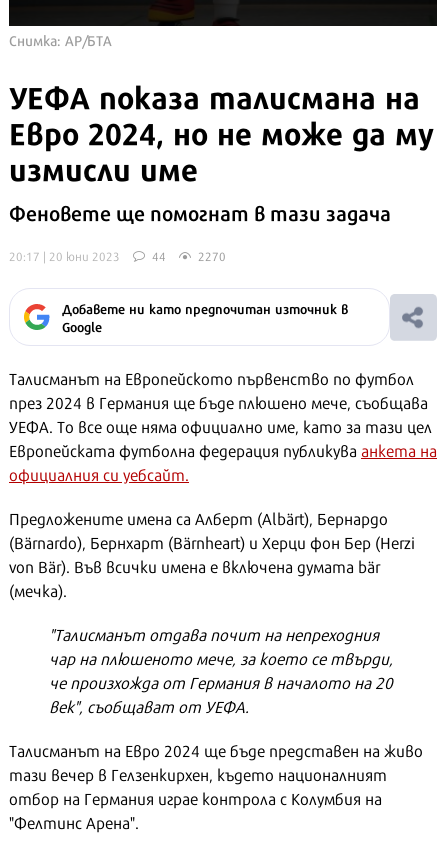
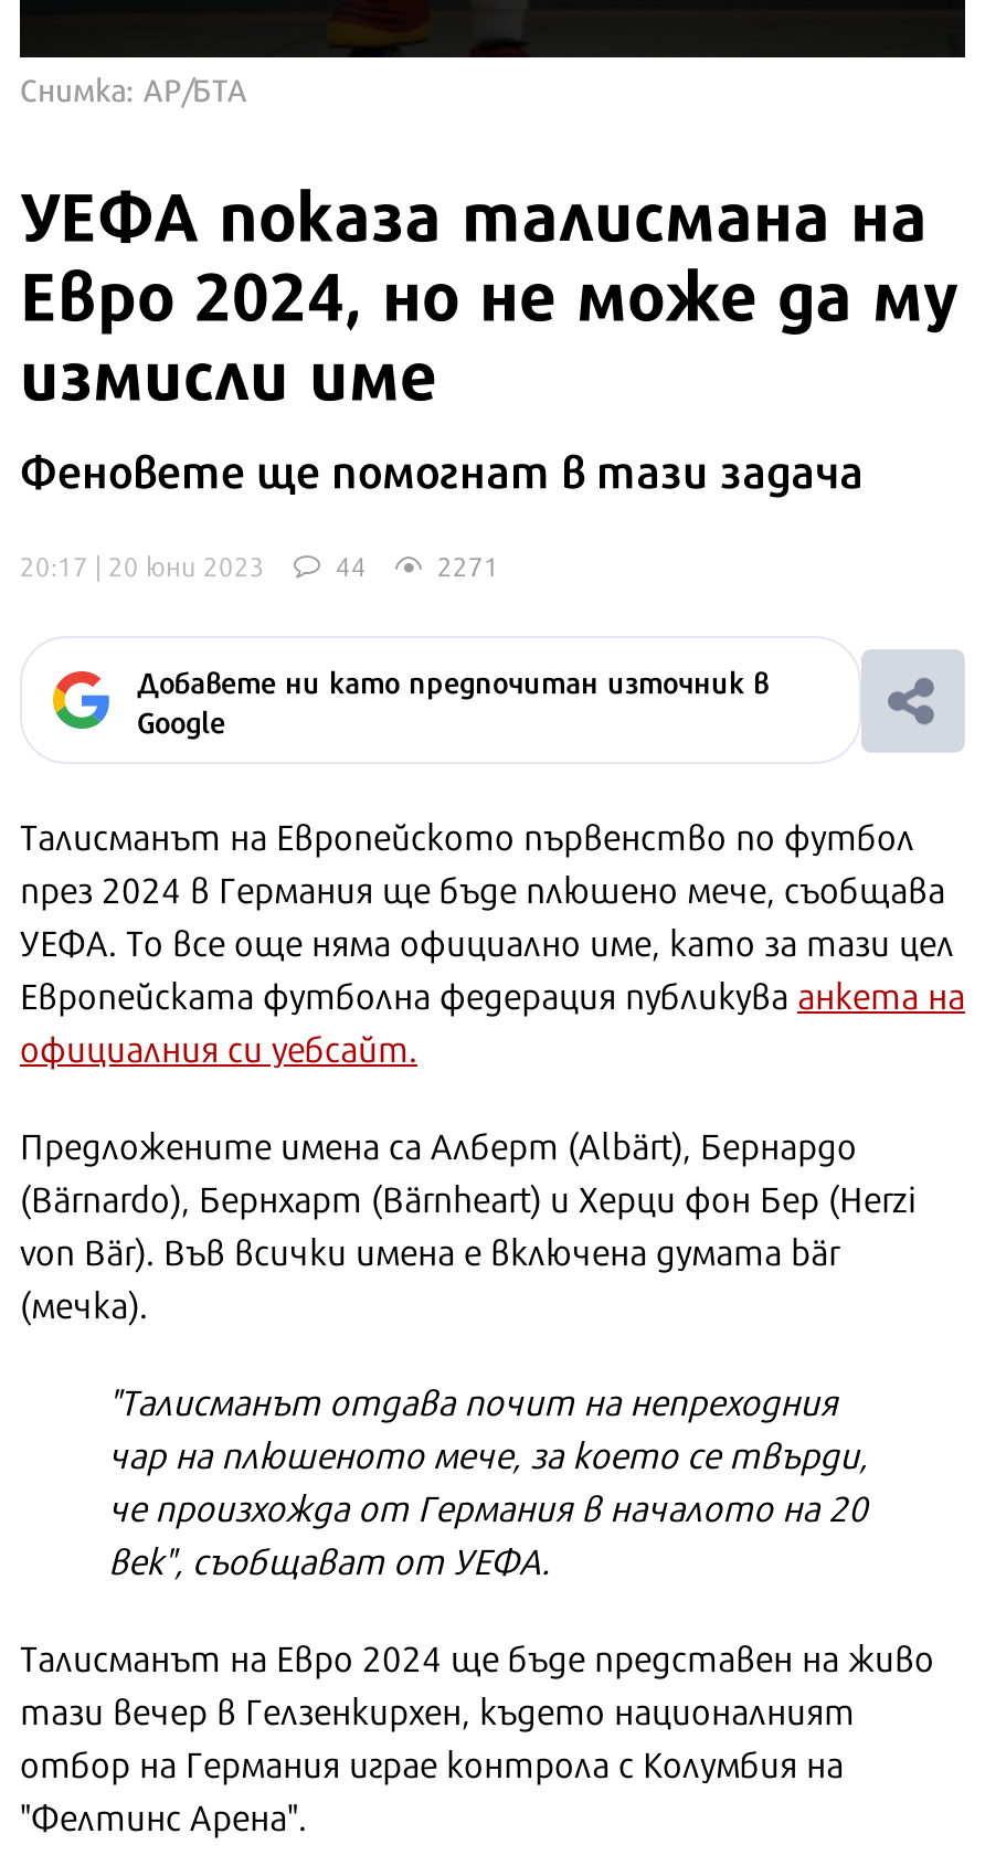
[198,247,226,265] 2270 -> [437,546,499,585] 2271

